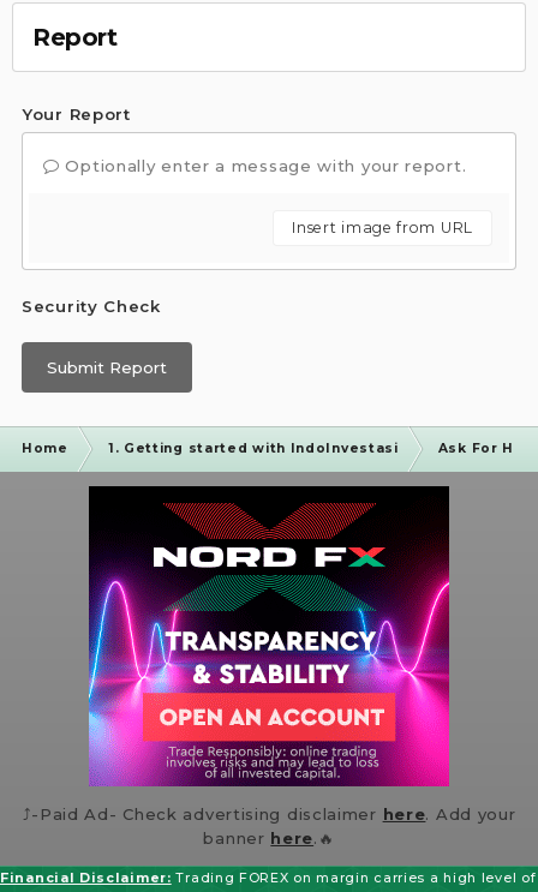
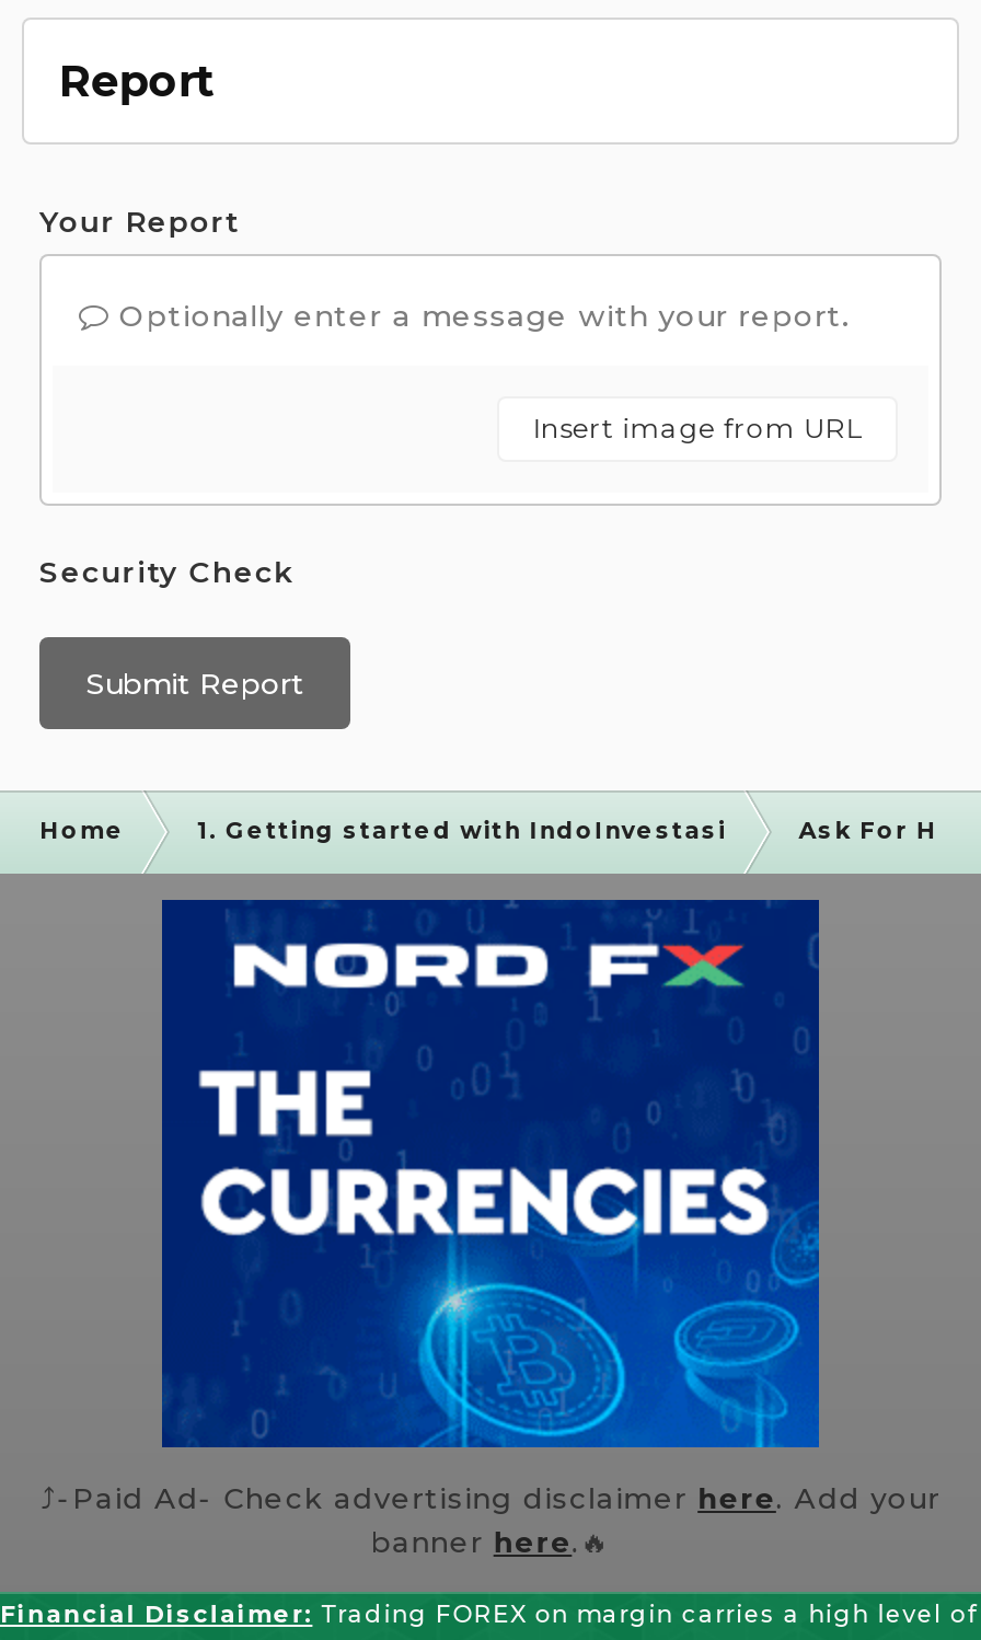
[88,485,450,788] [image] -> [160,898,821,1450] [image]

